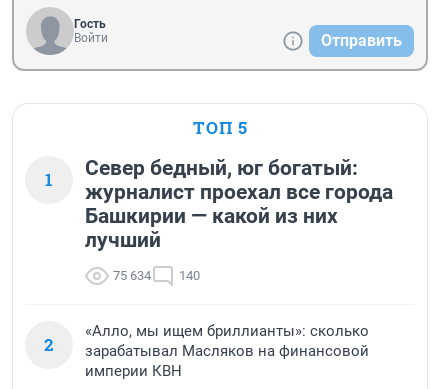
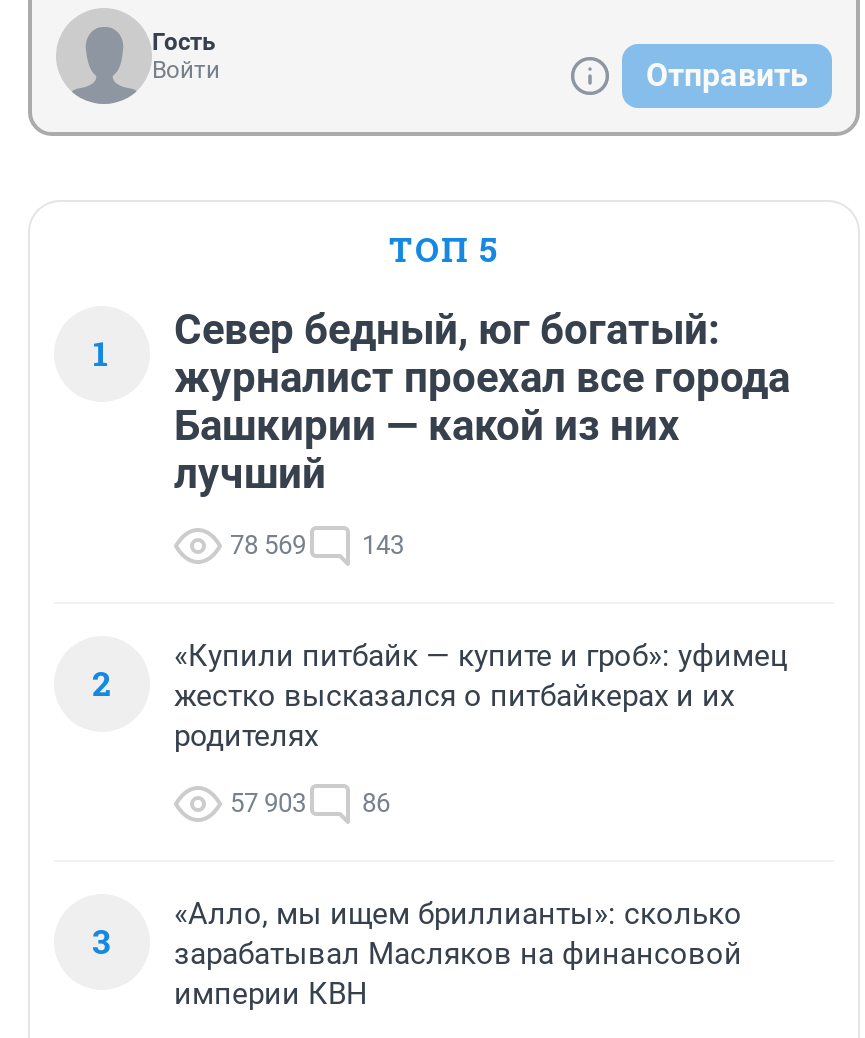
none -> [92,638,788,964] «Купили питбайк — купите и гроб»: уфимец | жестко высказался о питбайкерах и их | родителях | 57 903 | 86 | 3
[113,268,151,283] 75 634 -> [230,530,306,560] 78 569
[179,268,200,283] 140 -> [362,530,404,560] 143

